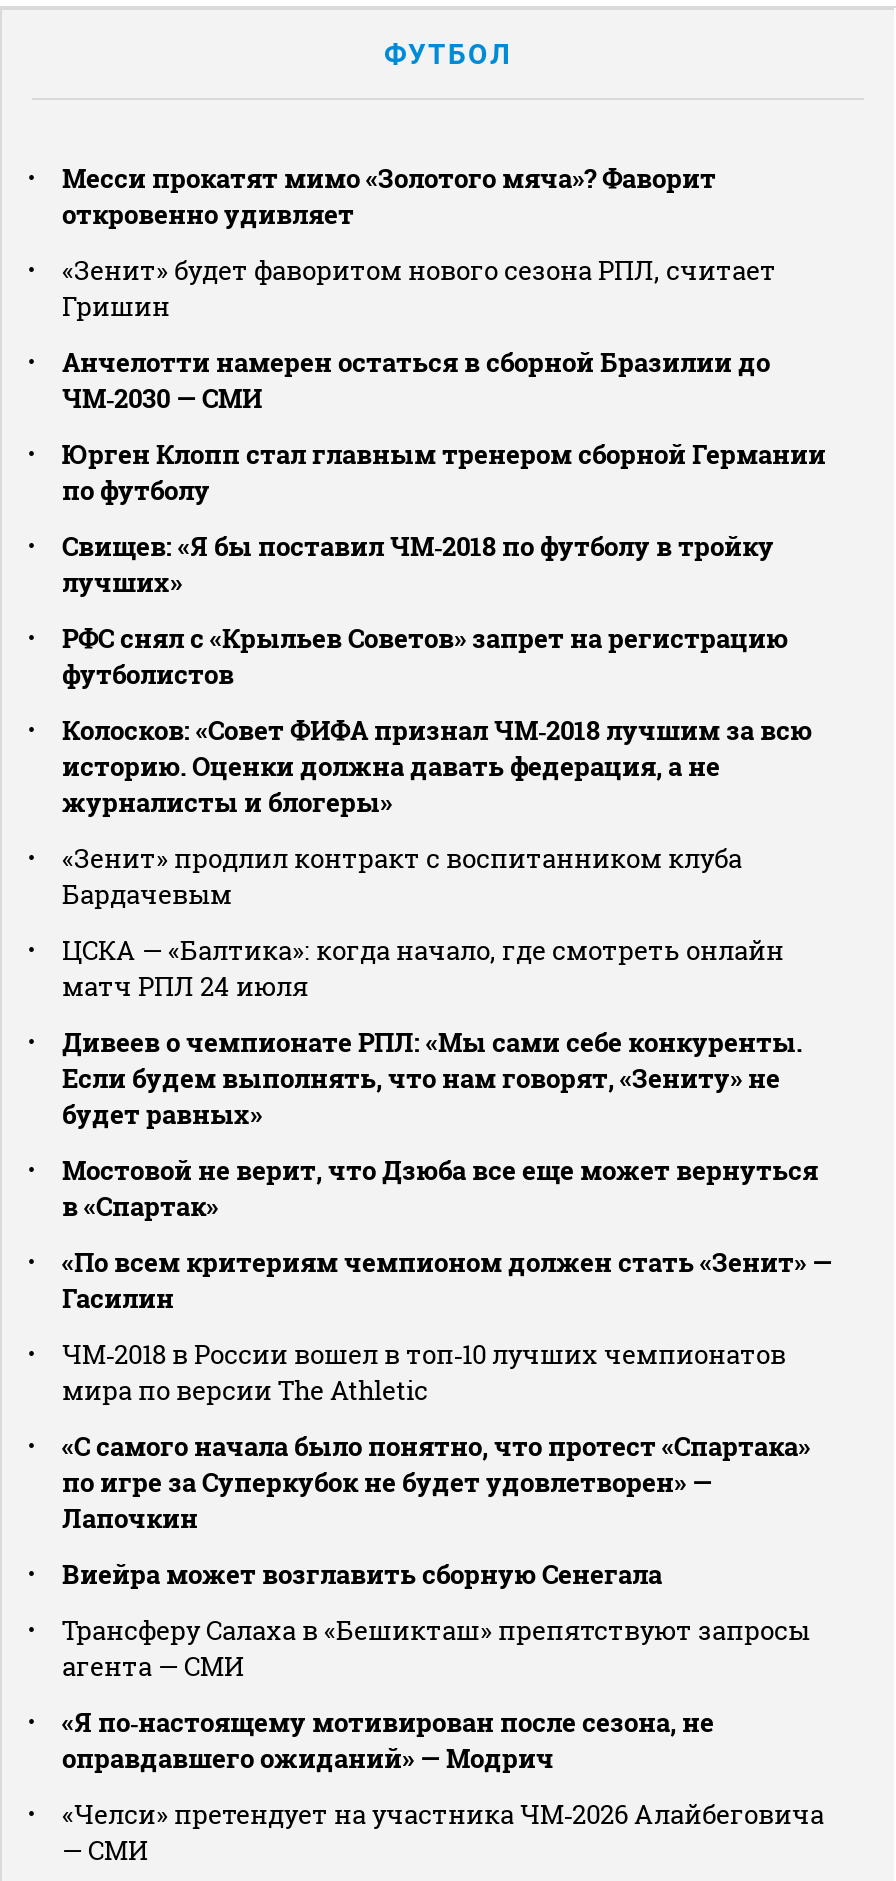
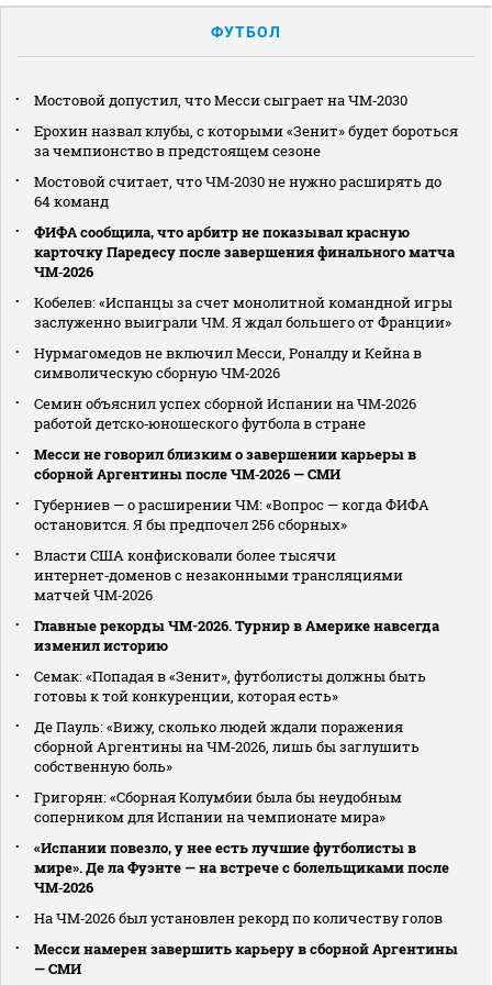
[62,160,832,1832] Месси прокатят мимо «Золотого мяча»? Фаворит | откровенно удивляет | «Зенит» будет фаворитом нового сезона РПЛ, считает | Гришин | Анчелотти намерен остаться в сборной Бразилии до | ЧМ‑2030 — СМИ | Юрген Клопп стал главным тренером сборной Германии | по футболу | Свищев: «Я бы поставил ЧМ‑2018 по футболу в тройку | лучших» | РФС снял с «Крыльев Советов» запрет на регистрацию | футболистов | Колосков: «Совет ФИФА признал ЧМ‑2018 лучшим за всю | историю. Оценки должна давать федерация, а не | журналисты и блогеры» | «Зенит» продлил контракт с воспитанником клуба | Бардачевым | ЦСКА — «Балтика»: когда начало, где смотреть онлайн | матч РПЛ 24 июля | Дивеев о чемпионате РПЛ: «Мы сами себе конкуренты. | Если будем выполнять, что нам говорят, «Зениту» не | будет равных» | Мостовой не верит, что Дзюба все еще может вернуться | в «Спартак» | «По всем критериям чемпионом должен стать «Зенит» — | Гасилин | ЧМ‑2018 в России вошел в топ‑10 лучших чемпионатов | мира по версии The Athletic | «С самого начала было понятно, что протест «Спартака» | по игре за Суперкубок не будет удовлетворен» — | Лапочкин | Виейра может возглавить сборную Сенегала | Трансферу Салаха в «Бешикташ» препятствуют запросы | агента — СМИ | «Я по‑настоящему мотивирован после сезона, не | оправдавшего ожиданий» — Модрич | «Челси» претендует на участника ЧМ‑2026 Алайбеговича -> [34,90,458,958] Мостовой допустил, что Месси сыграет на ЧМ‑2030 | Ерохин назвал клубы, с которыми «Зенит» будет бороться | за чемпионство в предстоящем сезоне | Мостовой считает, что ЧМ‑2030 не нужно расширять до | 64 команд | ФИФА сообщила, что арбитр не показывал красную | карточку Паредесу после завершения финального матча | ЧМ‑2026 | Кобелев: «Испанцы за счет монолитной командной игры | заслуженно выиграли ЧМ. Я ждал большего от Франции» | Нурмагомедов не включил Месси, Роналду и Кейна в | символическую сборную ЧМ‑2026 | Семин объяснил успех сборной Испании на ЧМ‑2026 | работой детско‑юношеского футбола в стране | Месси не говорил близким о завершении карьеры в | сборной Аргентины после ЧМ‑2026 — СМИ | Губерниев — о расширении ЧМ: «Вопрос — когда ФИФА | остановится. Я бы предпочел 256 сборных» | Власти США конфисковали более тысячи | интернет‑доменов с незаконными трансляциями | матчей ЧМ‑2026 | Главные рекорды ЧМ-2026. Турнир в Америке навсегда | изменил историю | Семак: «Попадая в «Зенит», футболисты должны быть | готовы к той конкуренции, которая есть» | Де Пауль: «Вижу, сколько людей ждали поражения | сборной Аргентины на ЧМ‑2026, лишь бы заглушить | собственную боль» | Григорян: «Сборная Колумбии была бы неудобным | соперником для Испании на чемпионате мира» | «Испании повезло, у нее есть лучшие футболисты в | мире». Де ла Фуэнте — на встрече с болельщиками после | ЧМ‑2026 | На ЧМ‑2026 был установлен рекорд по количеству голов | Месси намерен завершить карьеру в сборной Аргентины

